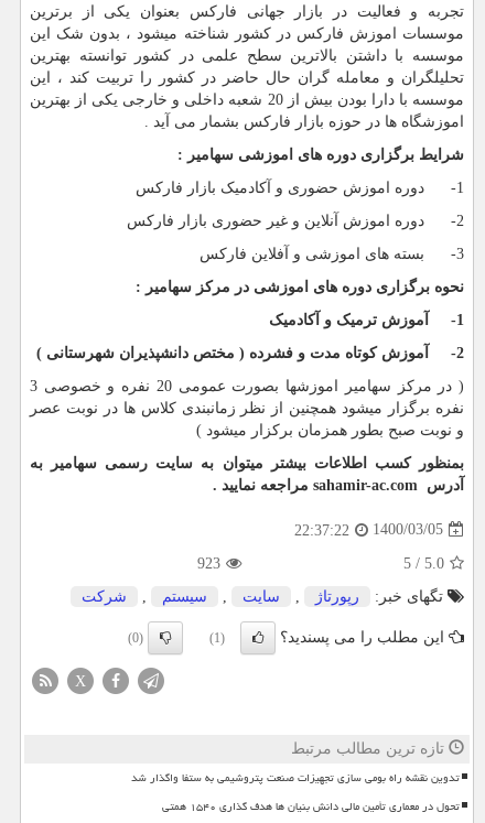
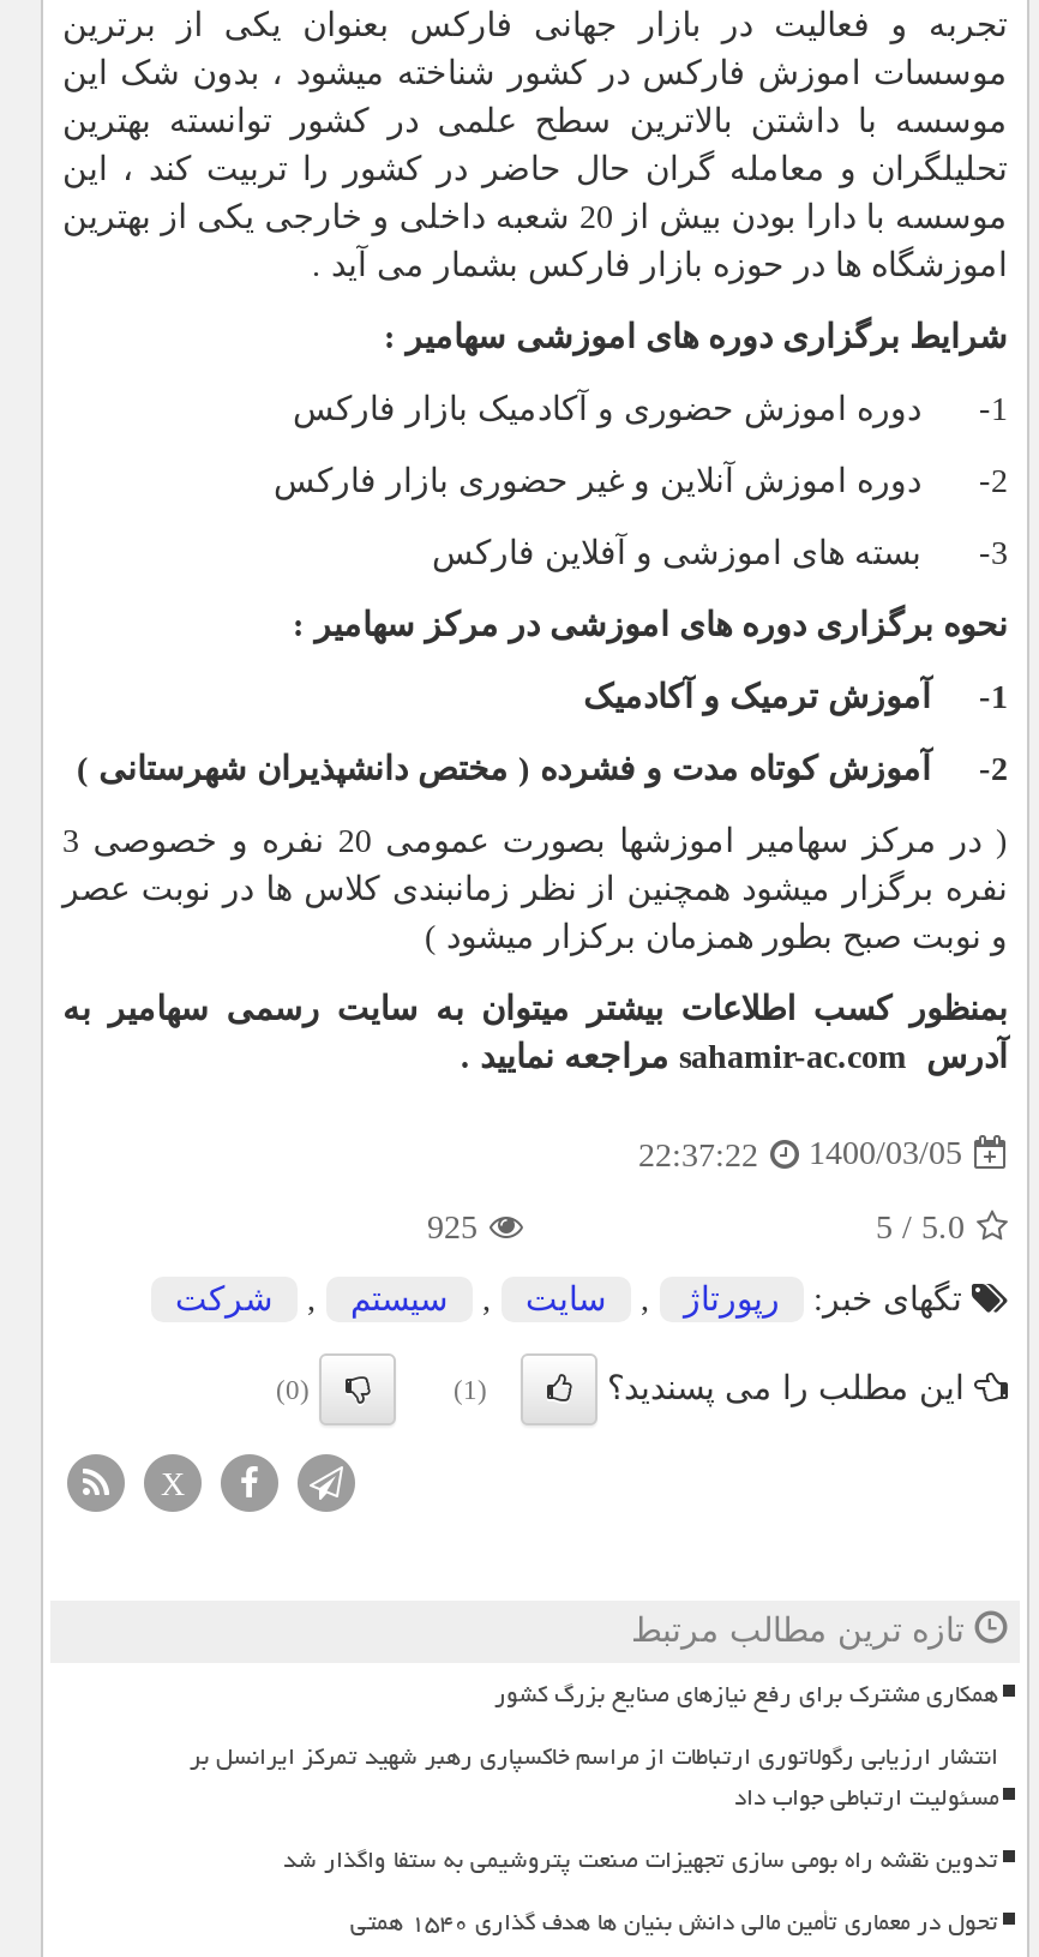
[197,555,220,572] 923 -> [427,1209,478,1245] 925
none -> [190,1670,998,1821] همکاری مشترک برای رفع نیازهای صنایع بزرگ کشور | انتشار ارزیابی رگولاتوری ارتباطات از مراسم خاکسپاری رهبر شهید تمرکز ایرانسل بر | مسئولیت ارتباطی جواب داد

